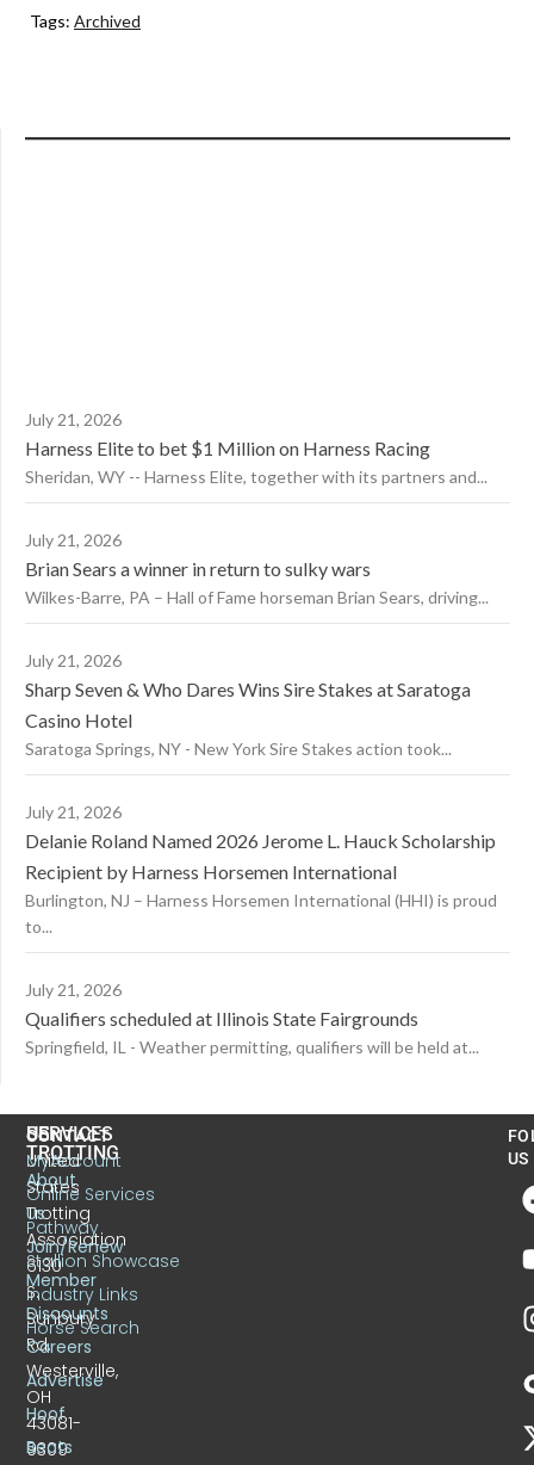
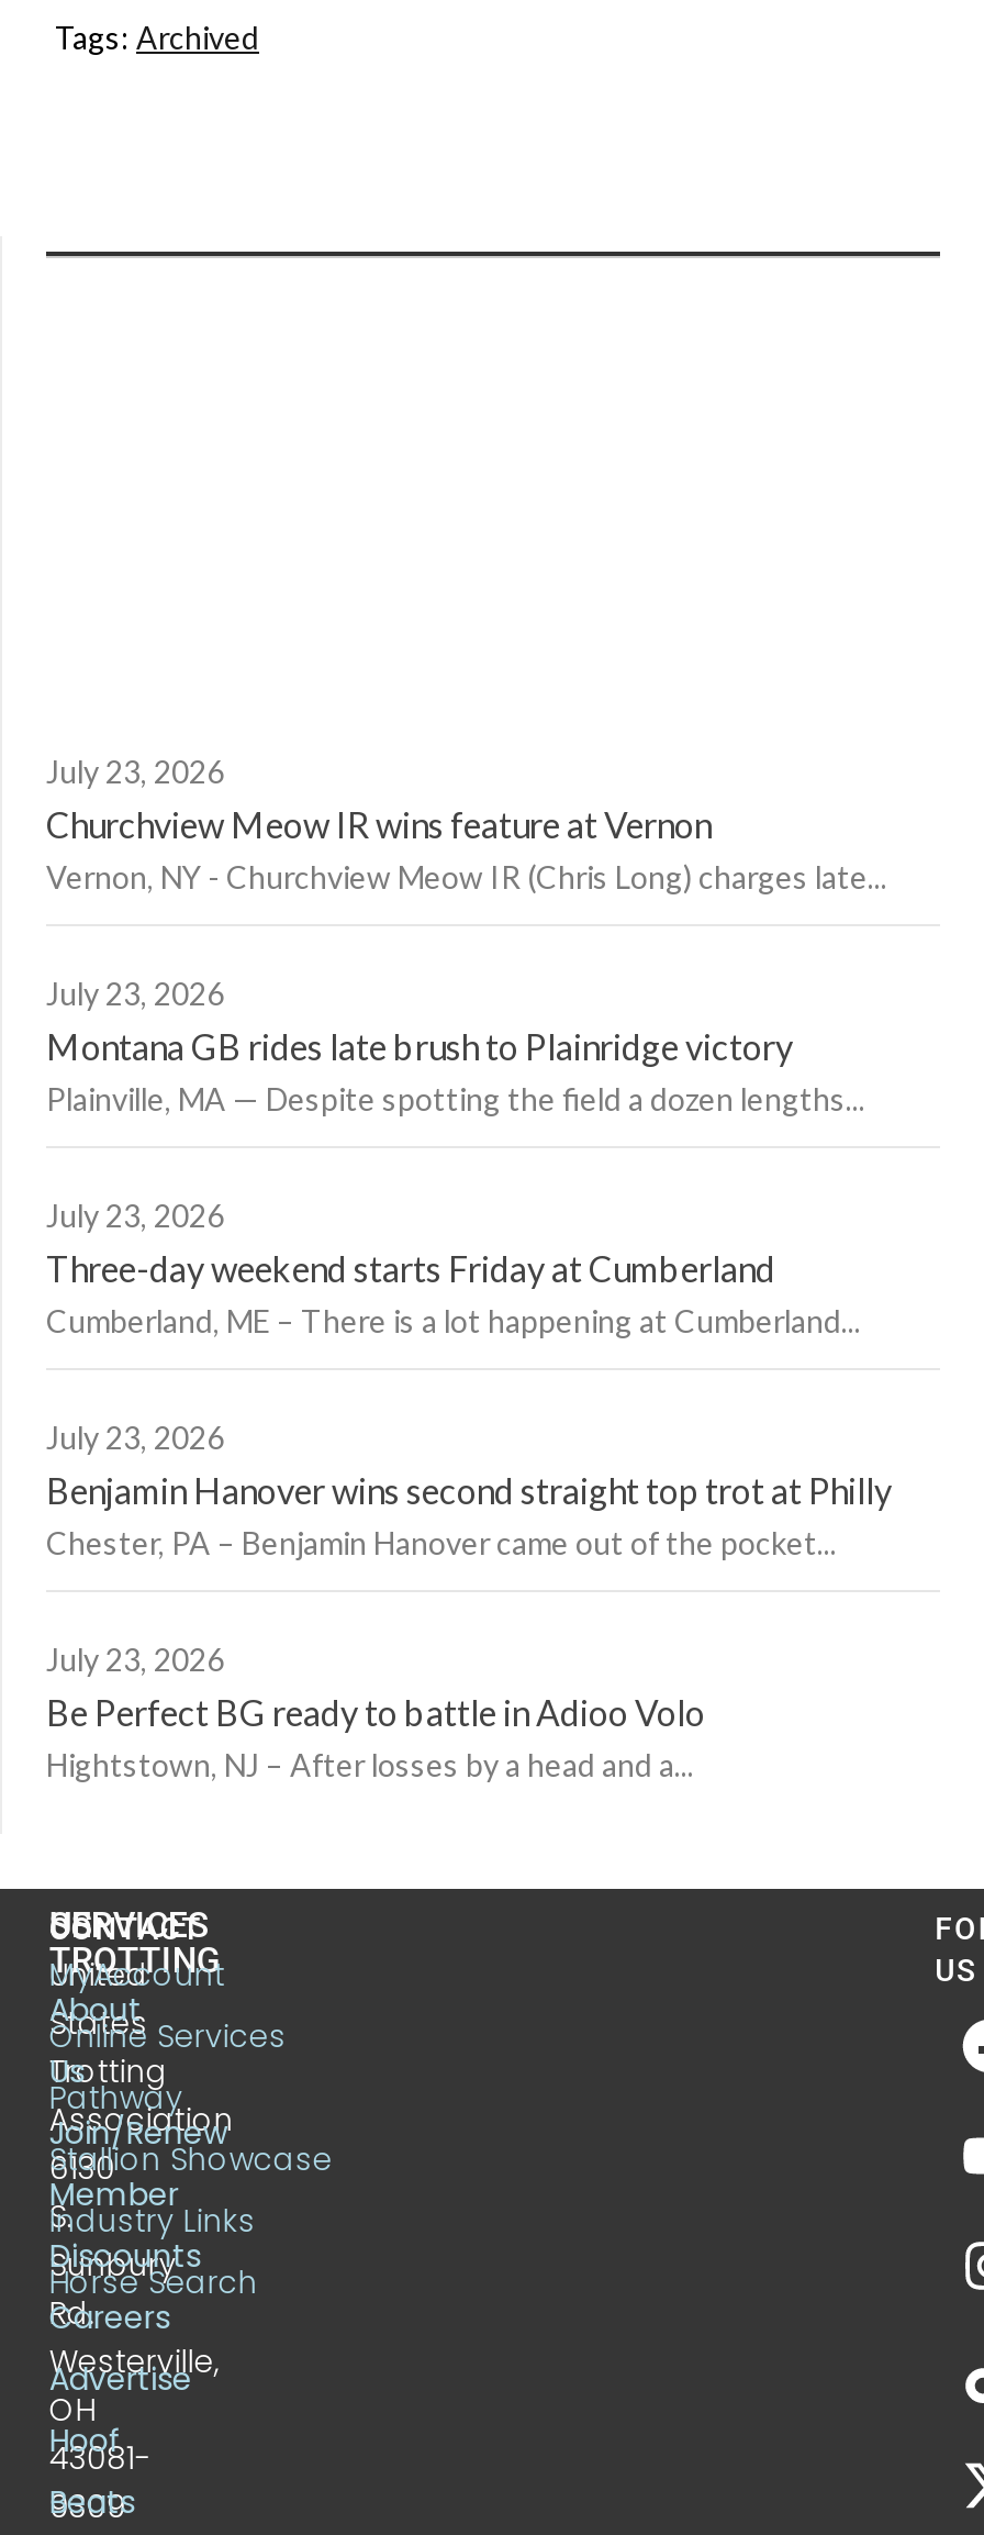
[25,409,488,487] July 21, 2026 | Harness Elite to bet $1 Million on Harness Racing | Sheridan, WY -- Harness Elite, together with its partners and... -> [46,752,887,895] July 23, 2026 | Churchview Meow IR wins feature at Vernon | Vernon, NY - Churchview Meow IR (Chris Long) charges late...
[25,529,489,607] July 21, 2026 | Brian Sears a winner in return to sulky wars | Wilkes-Barre, PA – Hall of Fame horseman Brian Sears, driving... -> [46,974,865,1117] July 23, 2026 | Montana GB rides late brush to Plainridge victory | Plainville, MA — Despite spotting the field a dozen lengths...
[25,650,471,759] July 21, 2026 | Sharp Seven & Who Dares Wins Sire Stakes at Saratoga | Casino Hotel | Saratoga Springs, NY - New York Sire Stakes action took... -> [46,1196,861,1339] July 23, 2026 | Three-day weekend starts Friday at Cumberland | Cumberland, ME – There is a lot happening at Cumberland...
[25,801,497,936] July 21, 2026 | Delanie Roland Named 2026 Jerome L. Hauck Scholarship | Recipient by Harness Horsemen International | Burlington, NJ – Harness Horsemen International (HHI) is proud | to... -> [46,1418,892,1561] July 23, 2026 | Benjamin Hanover wins second straight top trot at Philly | Chester, PA – Benjamin Hanover came out of the pocket...
[25,979,479,1057] July 21, 2026 | Qualifiers scheduled at Illinois State Fairgrounds | Springfield, IL - Weather permitting, qualifiers will be held at... -> [46,1640,705,1783] July 23, 2026 | Be Perfect BG ready to battle in Adioo Volo | Hightstown, NJ – After losses by a head and a...

